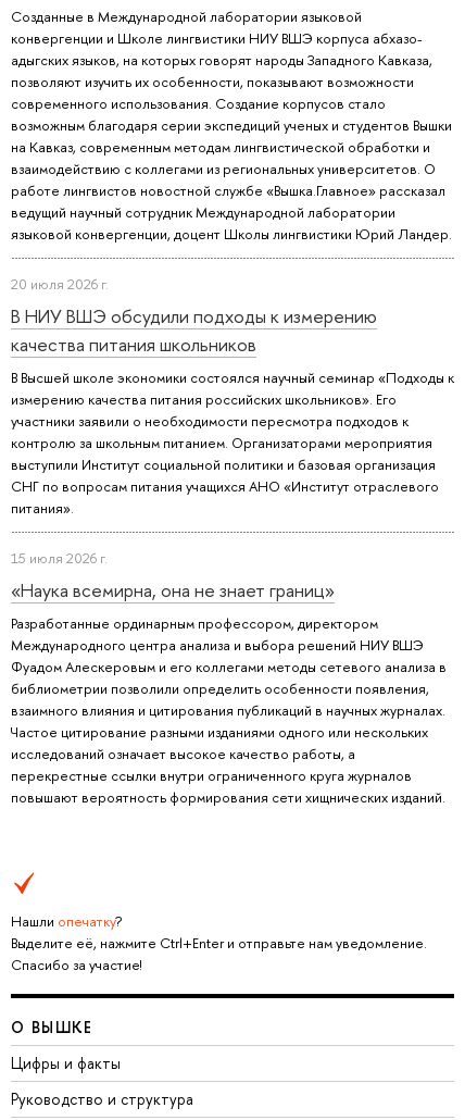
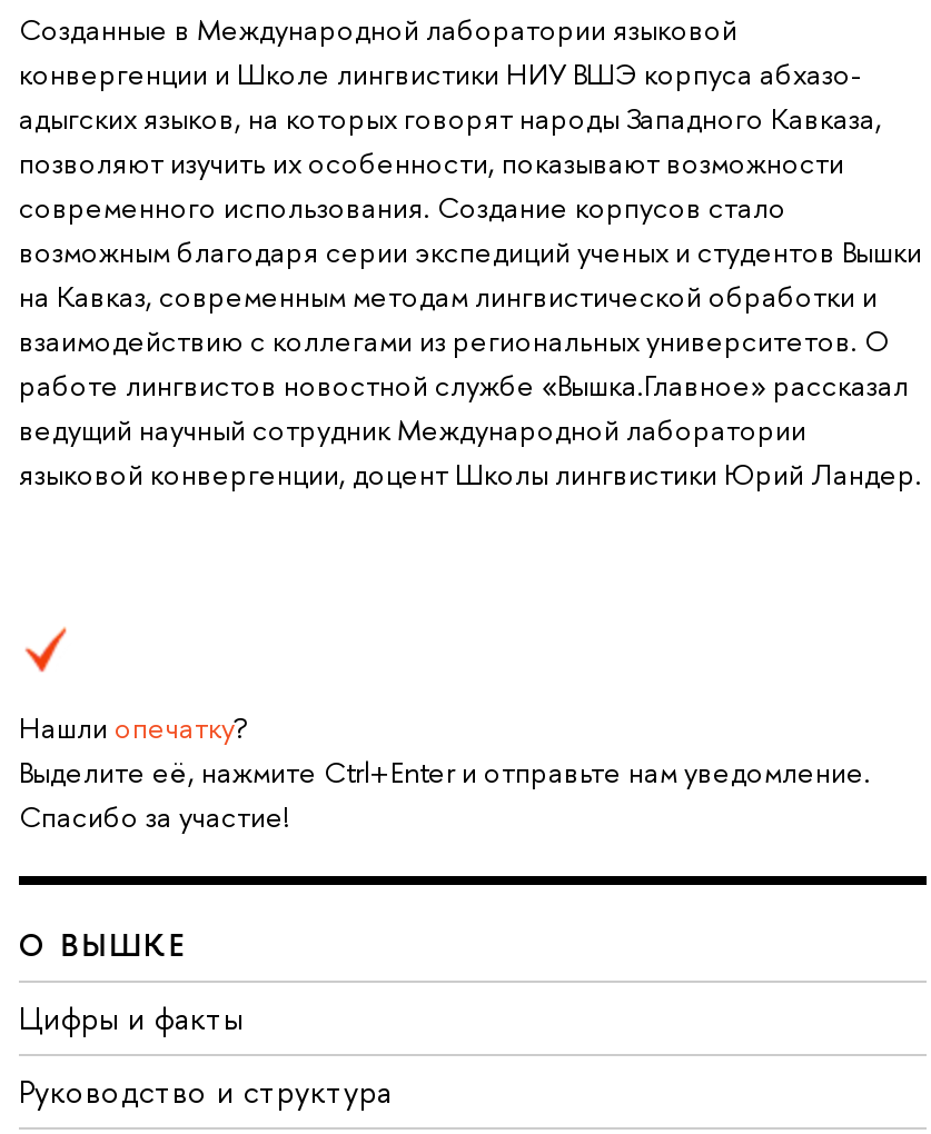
[11,275,454,807] 20 июля 2026 г. | В НИУ ВШЭ обсудили подходы к измерению | качества питания школьников | В Высшей школе экономики состоялся научный семинар «Подходы к | измерению качества питания российских школьников». Его | участники заявили о необходимости пересмотра подходов к | контролю за школьным питанием. Организаторами мероприятия | выступили Институт социальной политики и базовая организация | СНГ по вопросам питания учащихся АНО «Институт отраслевого | питания». | 15 июля 2026 г. | «Наука всемирна, она не знает границ» | Разработанные ординарным профессором, директором | Международного центра анализа и выбора решений НИУ ВШЭ | Фуадом Алескеровым и его коллегами методы сетевого анализа в | библиометрии позволили определить особенности появления, | взаимного влияния и цитирования публикаций в научных журналах. | Частое цитирование разными изданиями одного или нескольких | исследований означает высокое качество работы, а | перекрестные ссылки внутри ограниченного круга журналов | повышают вероятность формирования сети хищнических изданий. -> none

